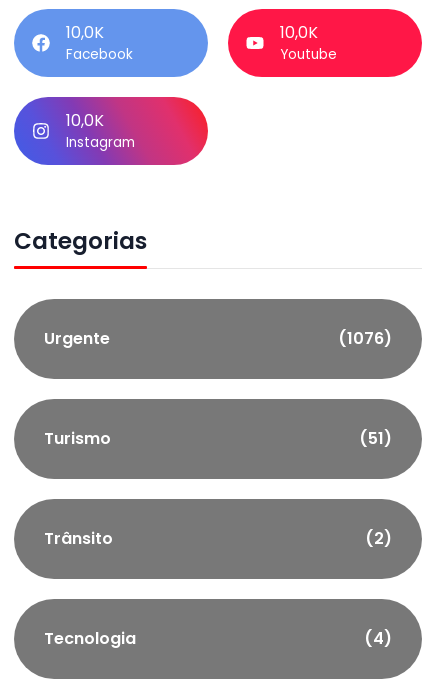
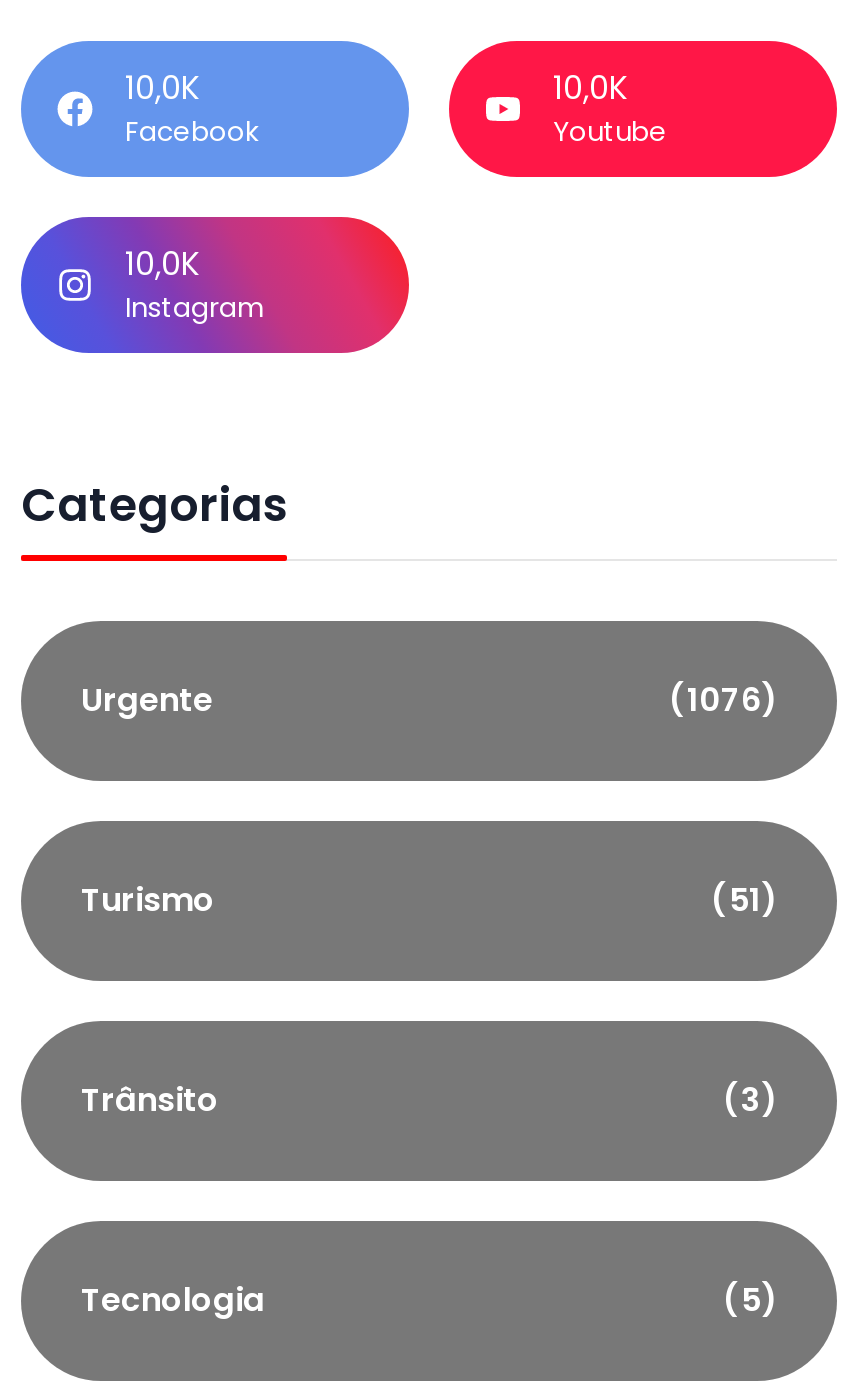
[365,527,392,550] (2) -> [723,1077,777,1123] (3)
[364,627,392,650] (4) -> [723,1277,777,1323] (5)

